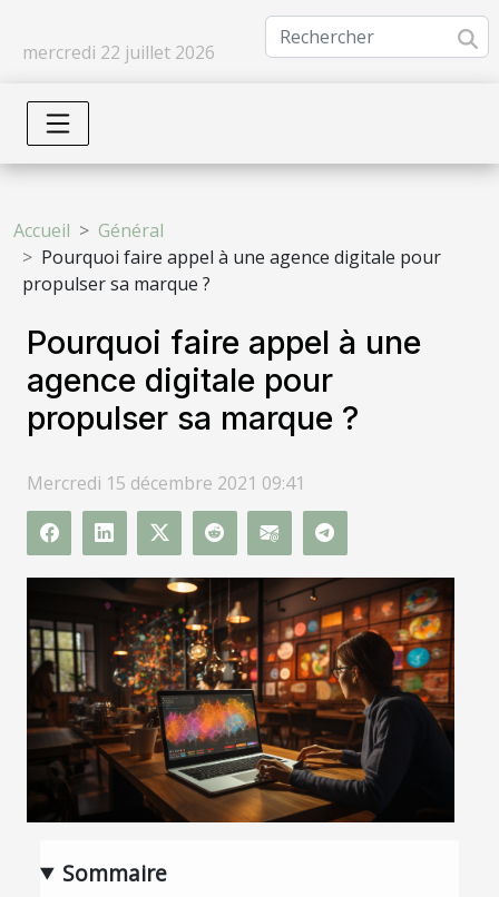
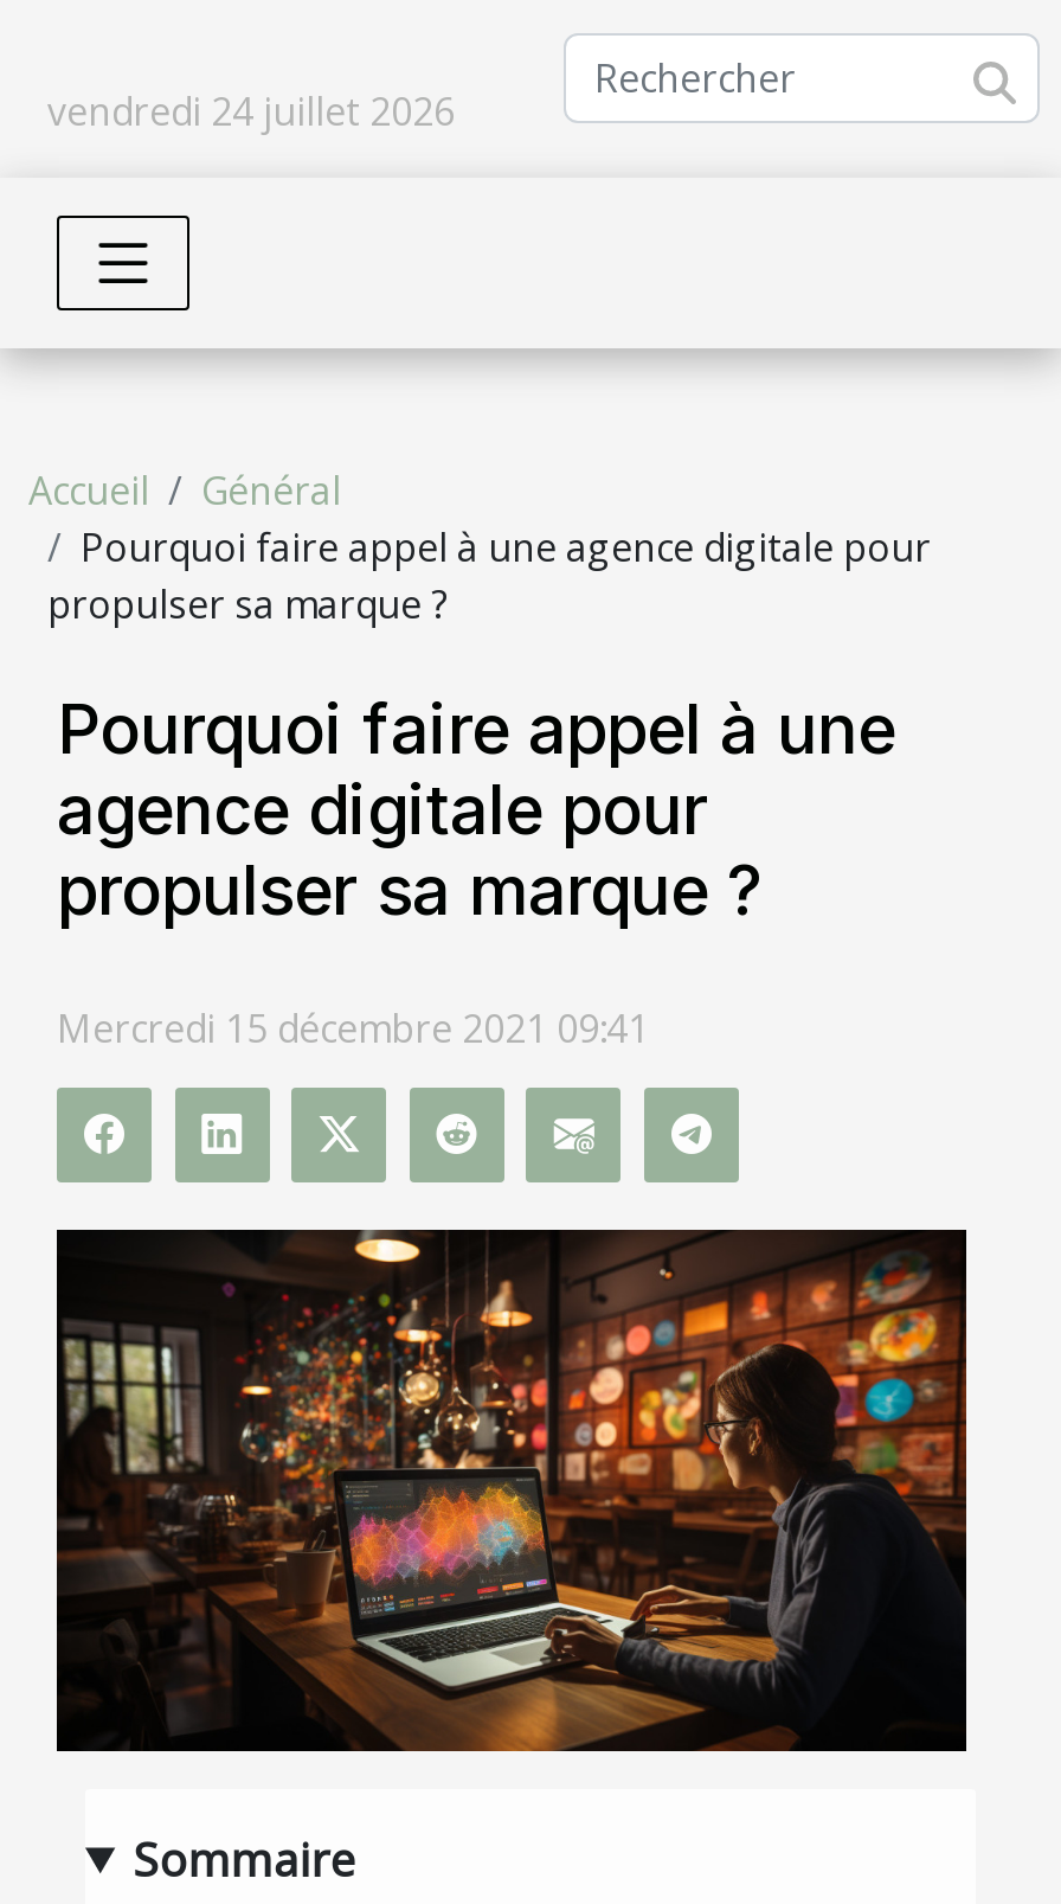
[22,40,215,65] mercredi 22 juillet 2026 -> [47,85,455,137] vendredi 24 juillet 2026

